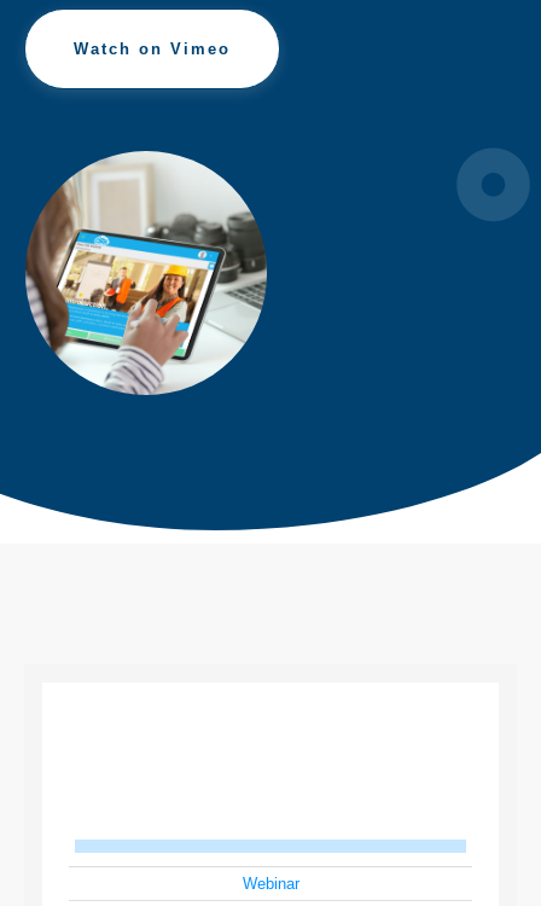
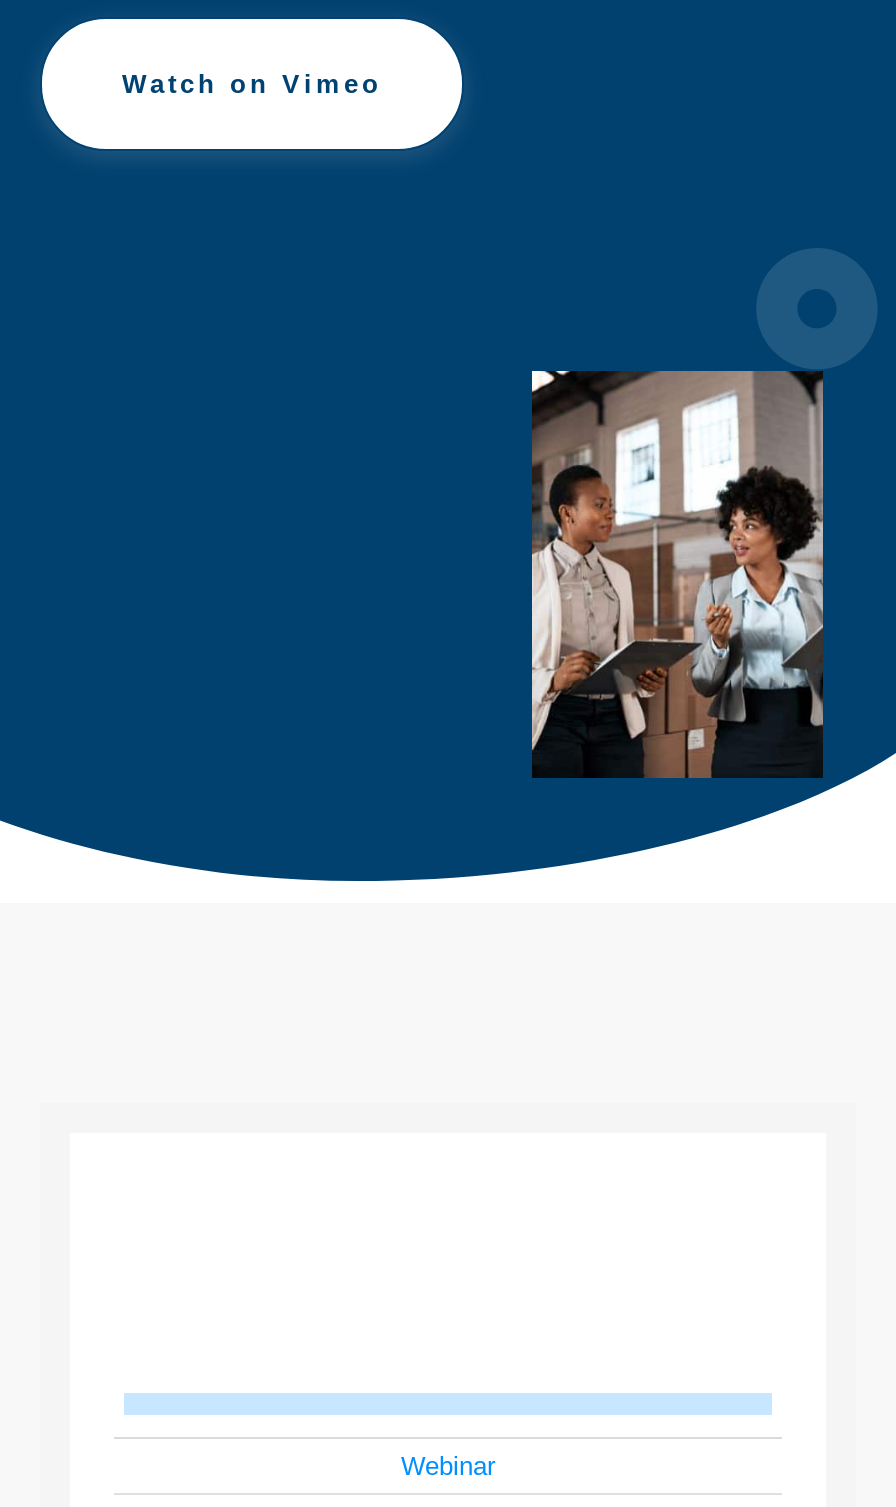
none -> [530,369,826,779] [image]
[24,150,268,396] [image] -> none

